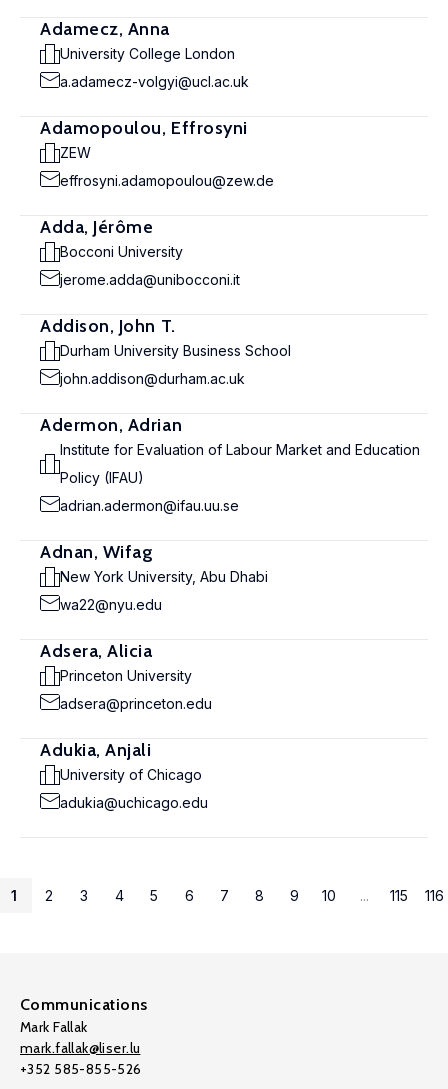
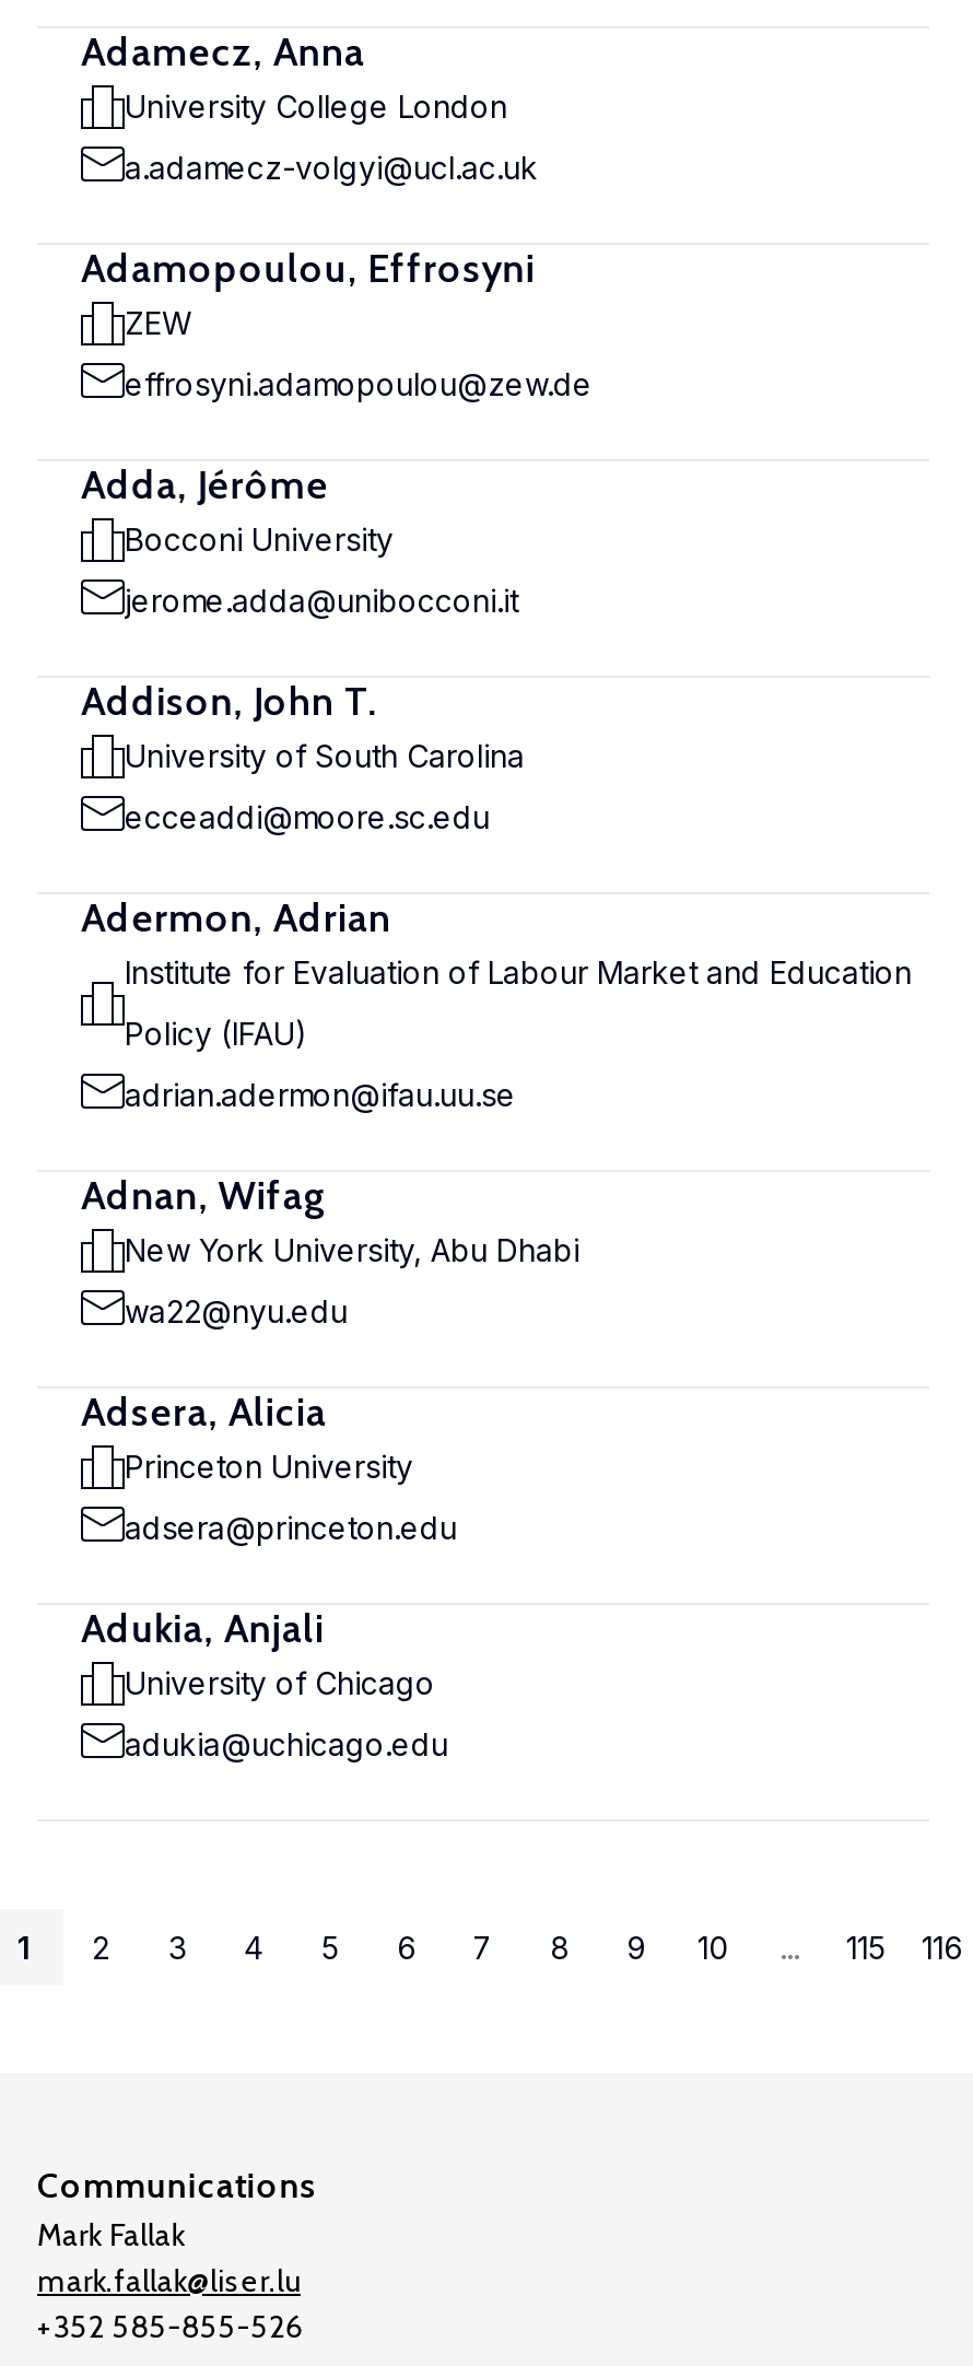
[60,342,291,359] Durham University Business School -> [125,737,525,774] University of South Carolina
[60,370,245,387] john.addison@durham.ac.uk -> [125,798,490,835] ecceaddi@moore.sc.edu

